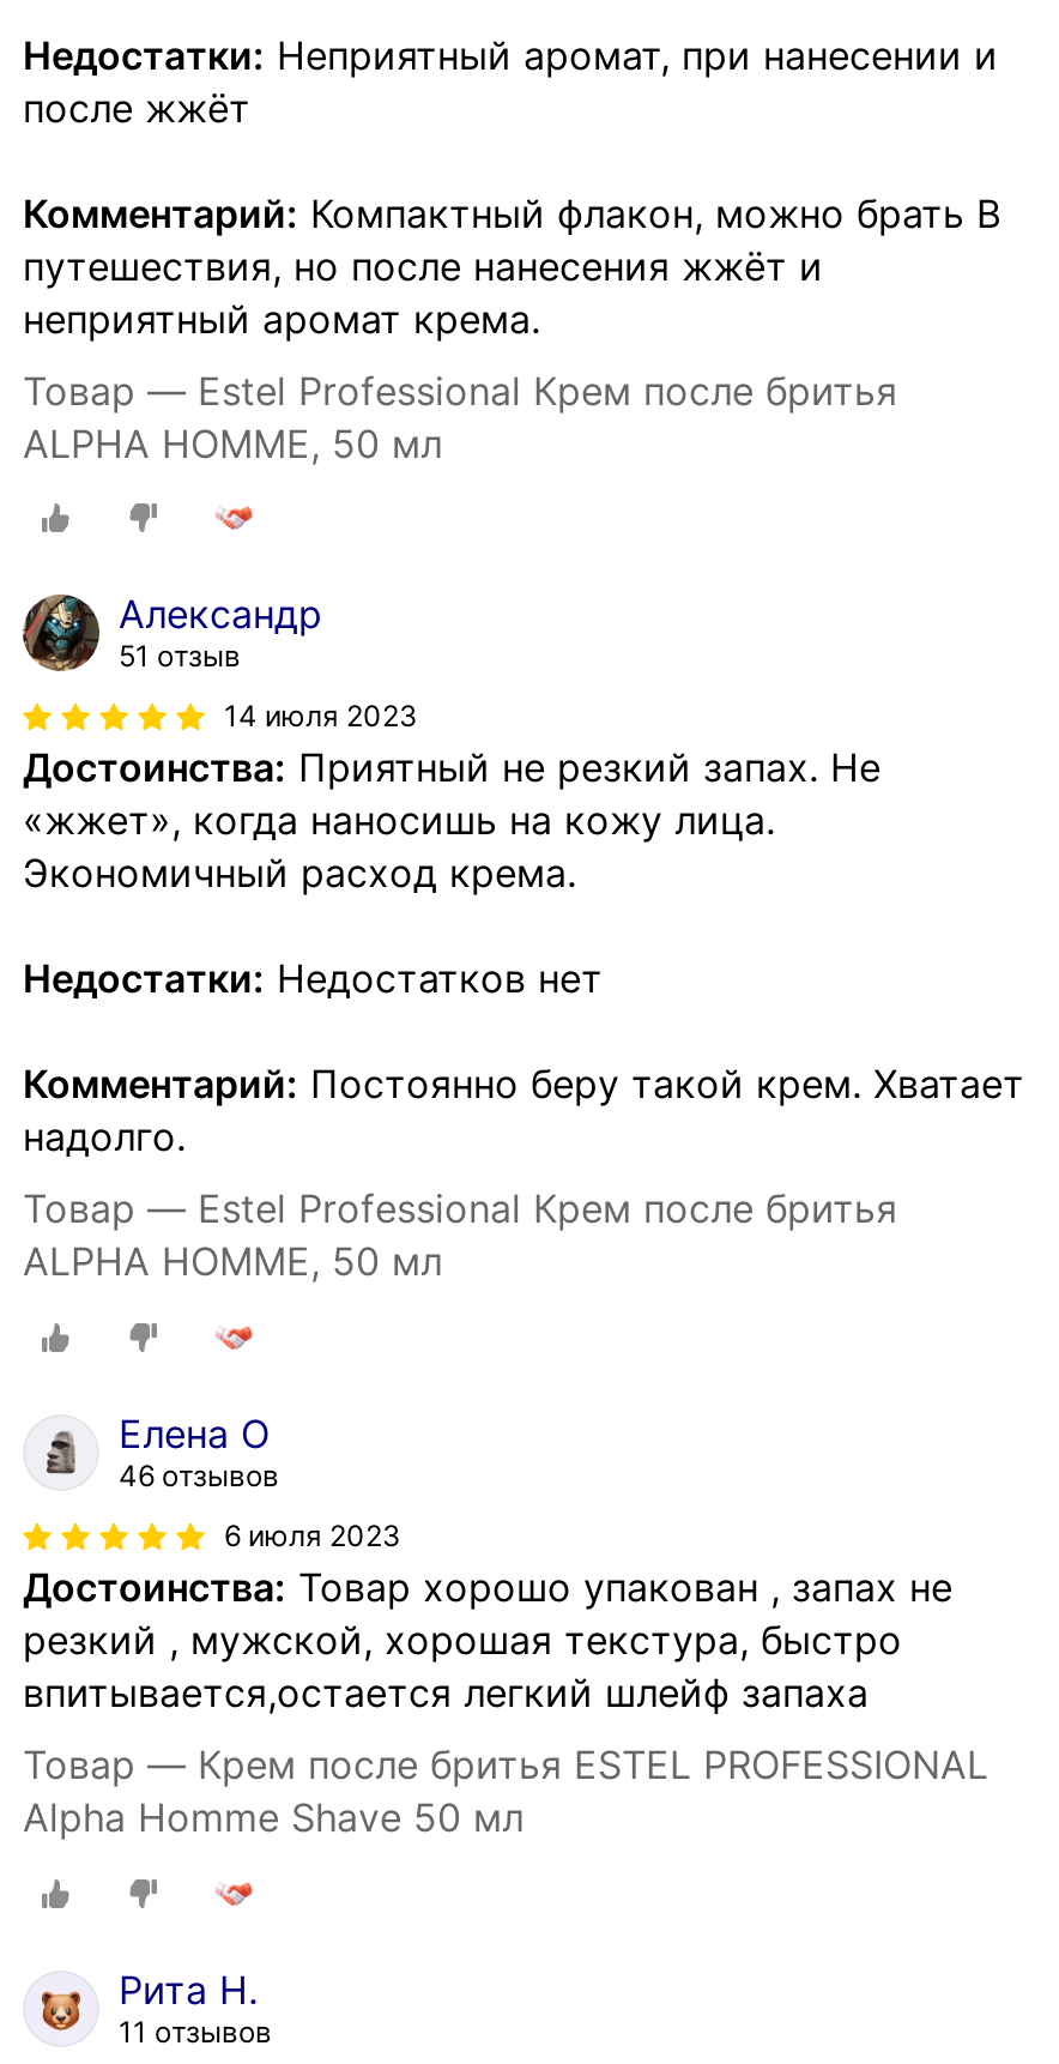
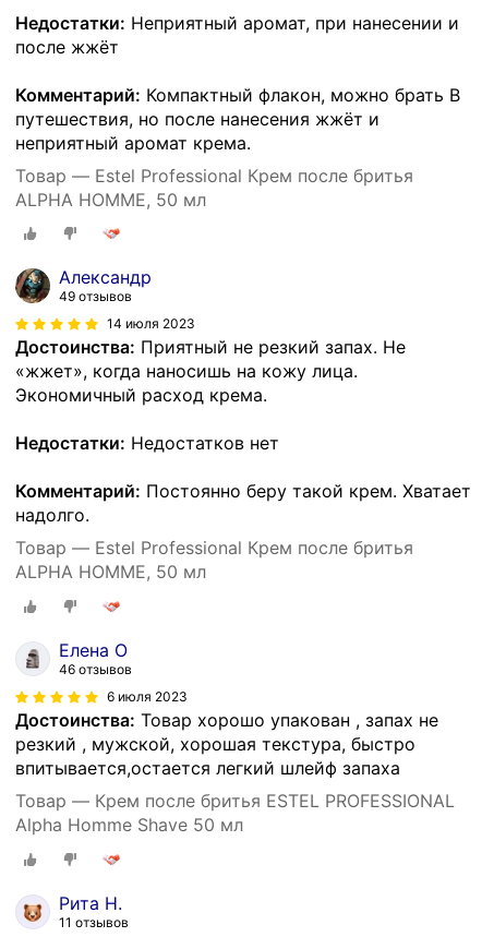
[119,639,241,675] 51 отзыв -> [59,289,132,305] 49 отзывов

